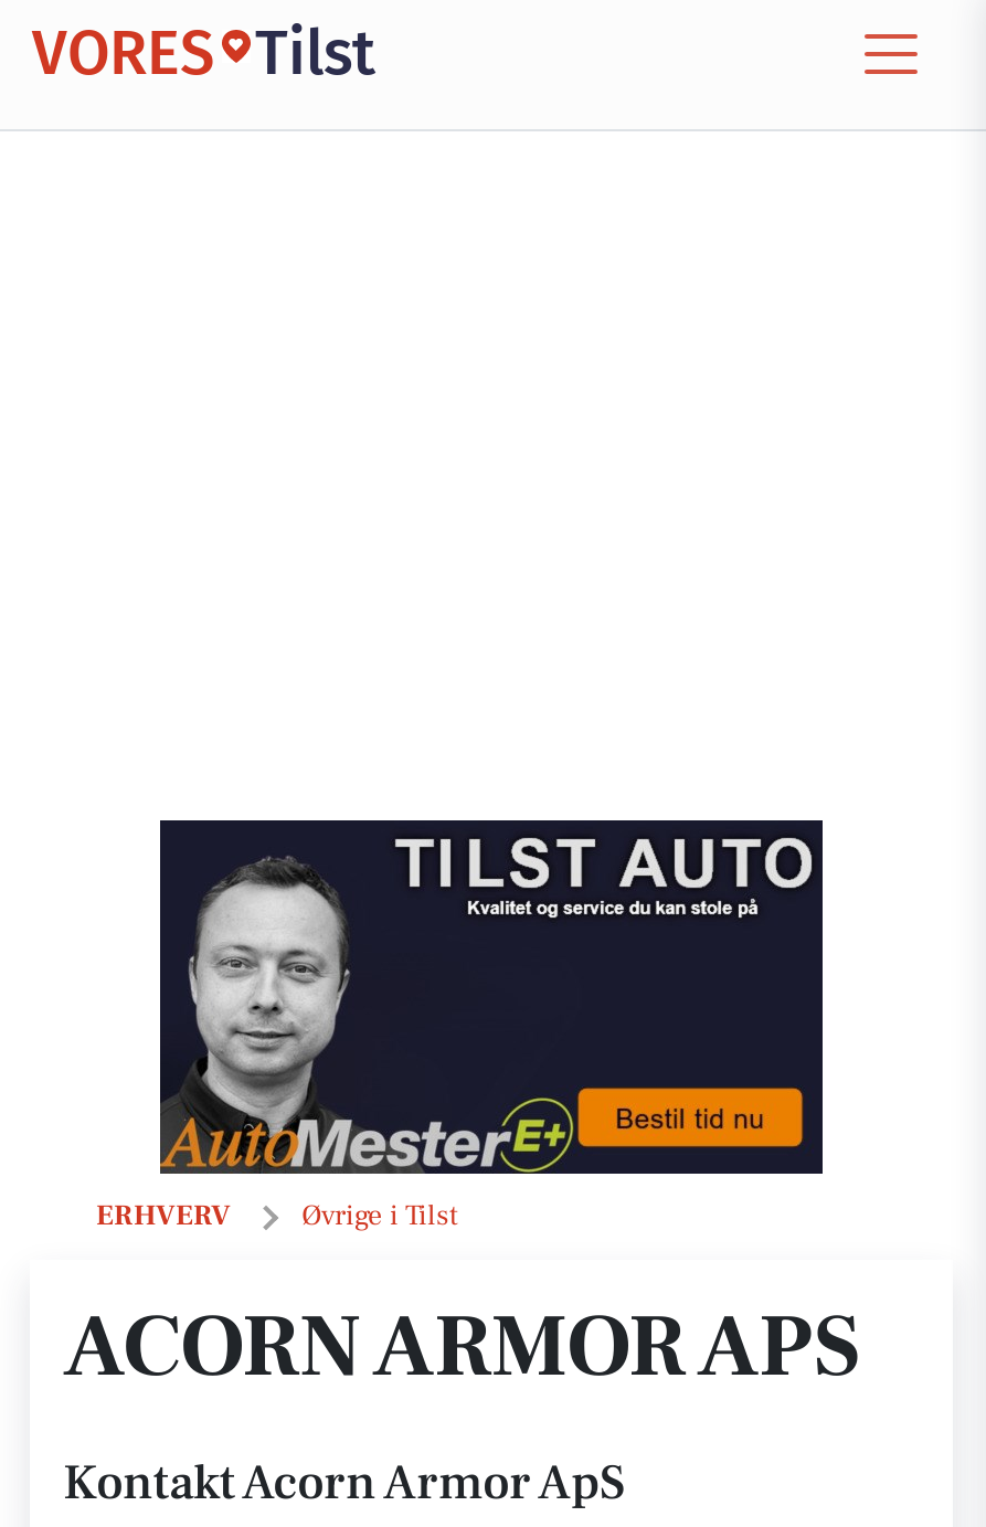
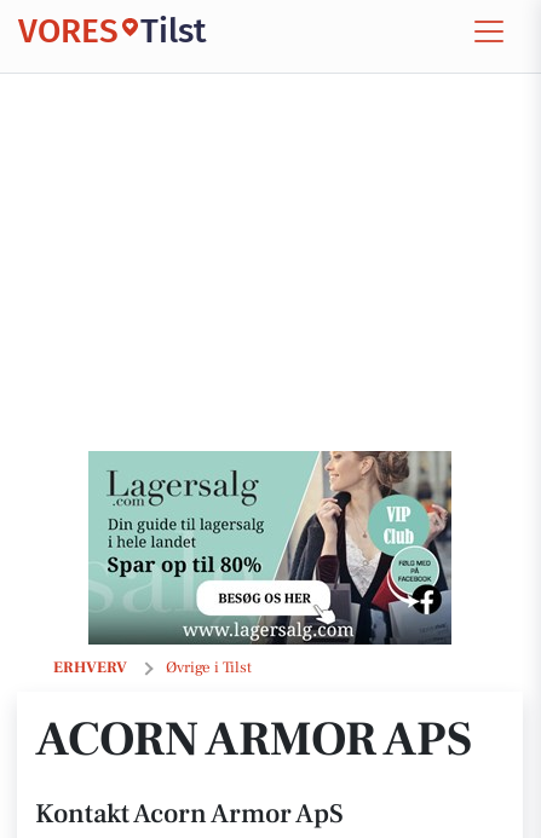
[158,818,825,1174] [image] -> [87,450,453,645] [image]

